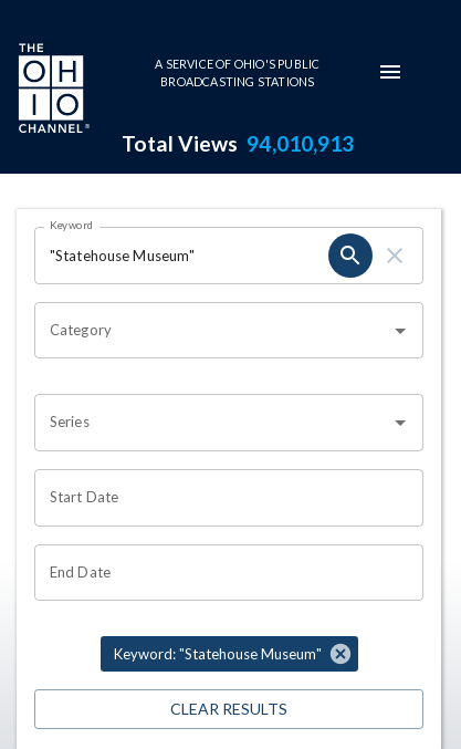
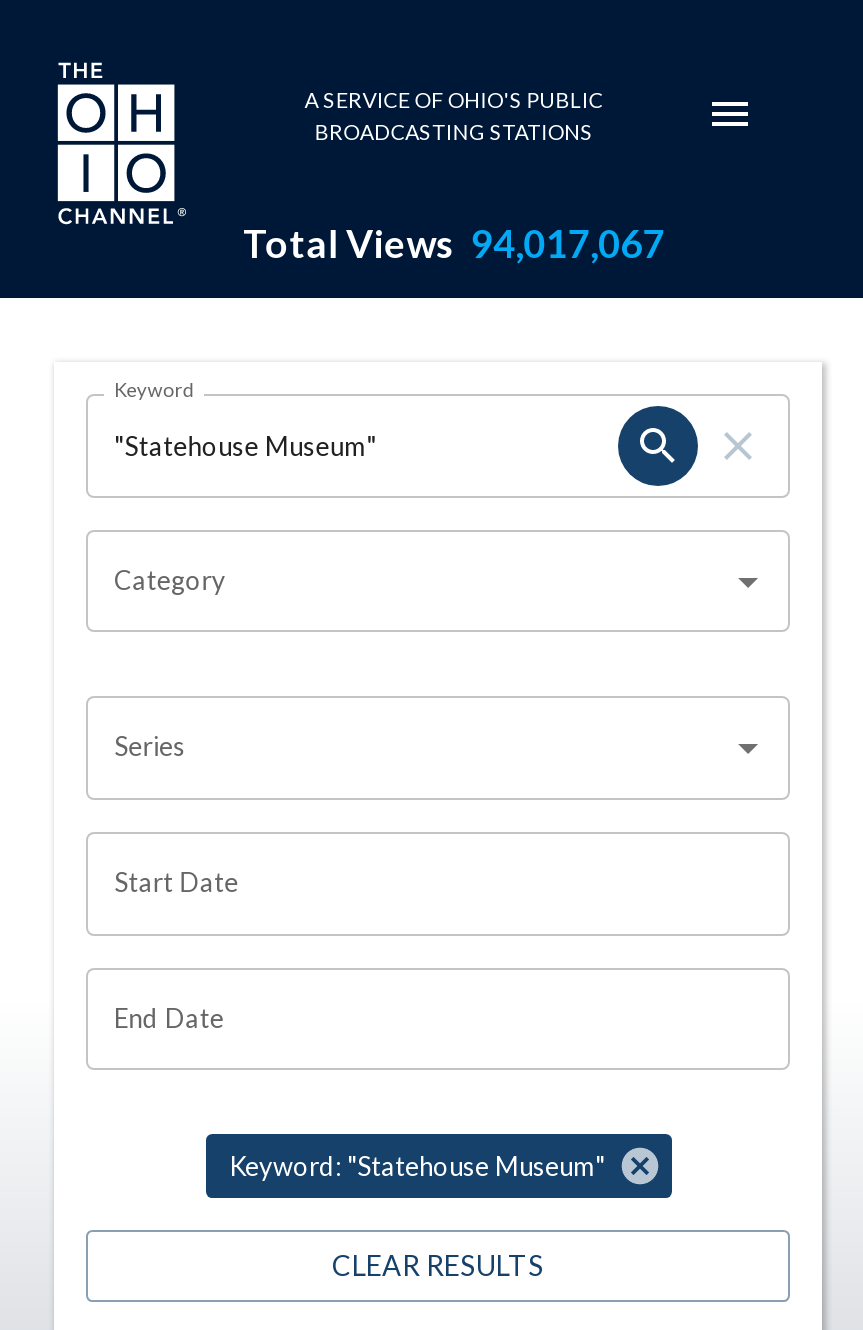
[121,131,354,156] Total Views 94,010,913 -> [243,220,664,266] Total Views 94,017,067

